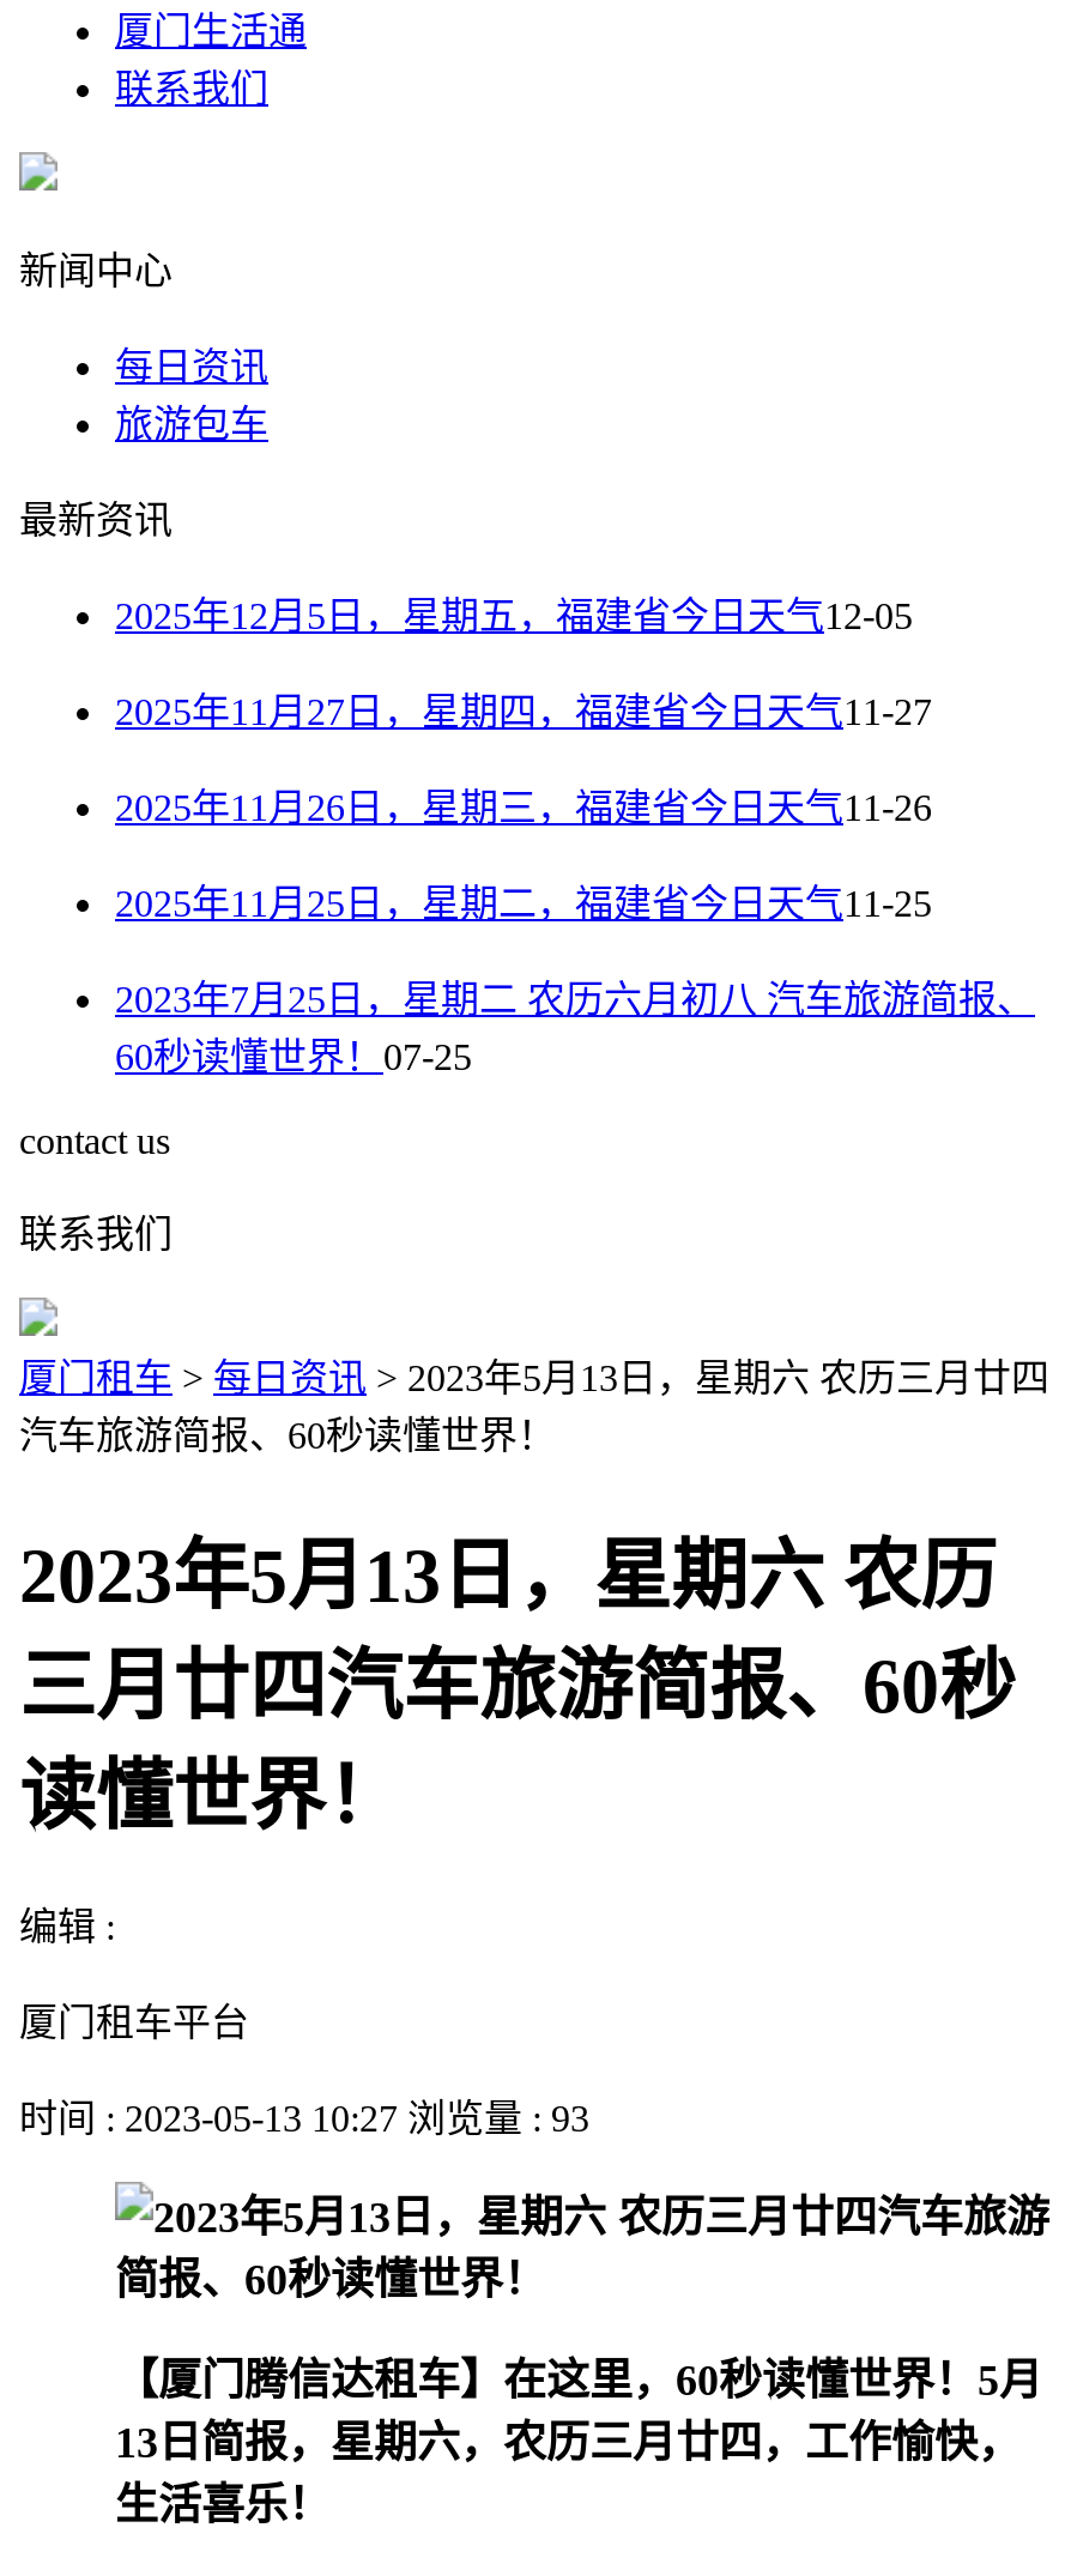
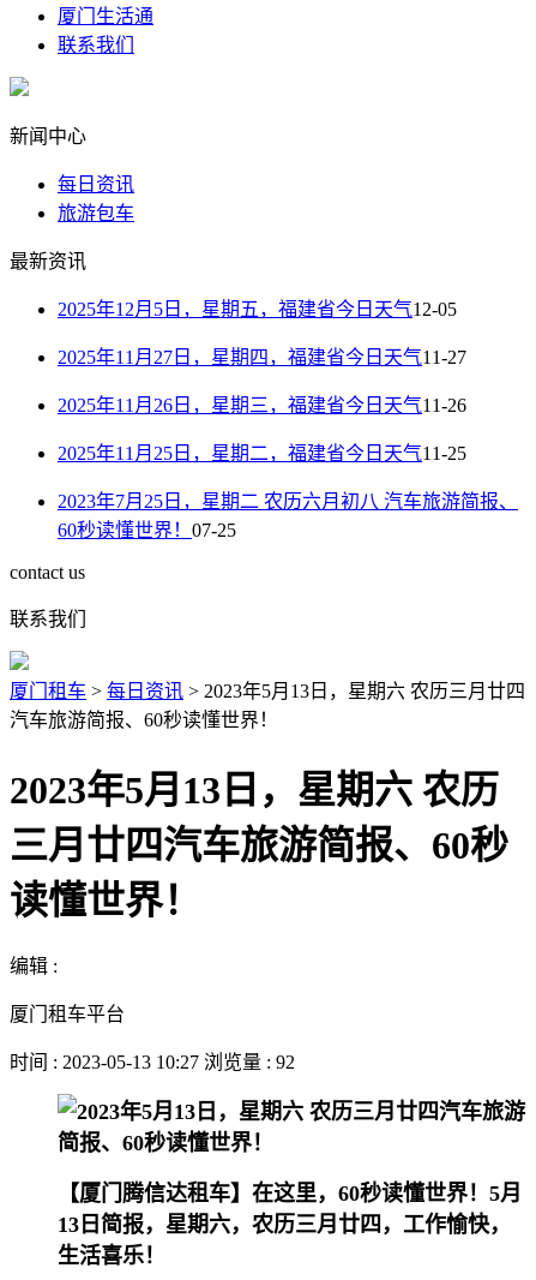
[19,2098,589,2139] 时间 : 2023-05-13 10:27 浏览量 : 93 -> [10,1052,295,1073] 时间 : 2023-05-13 10:27 浏览量 : 92

